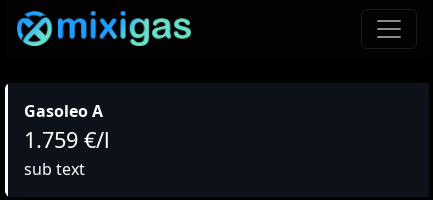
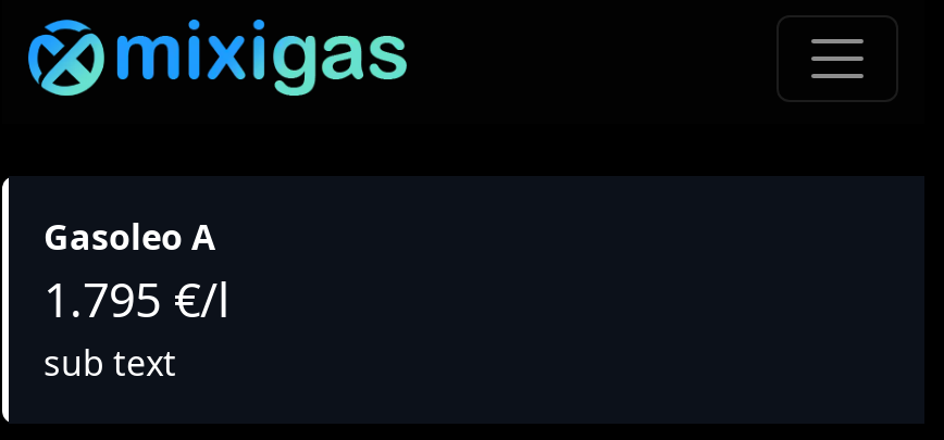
[24,125,110,154] 1.759 €/l -> [44,267,231,330] 1.795 €/l

